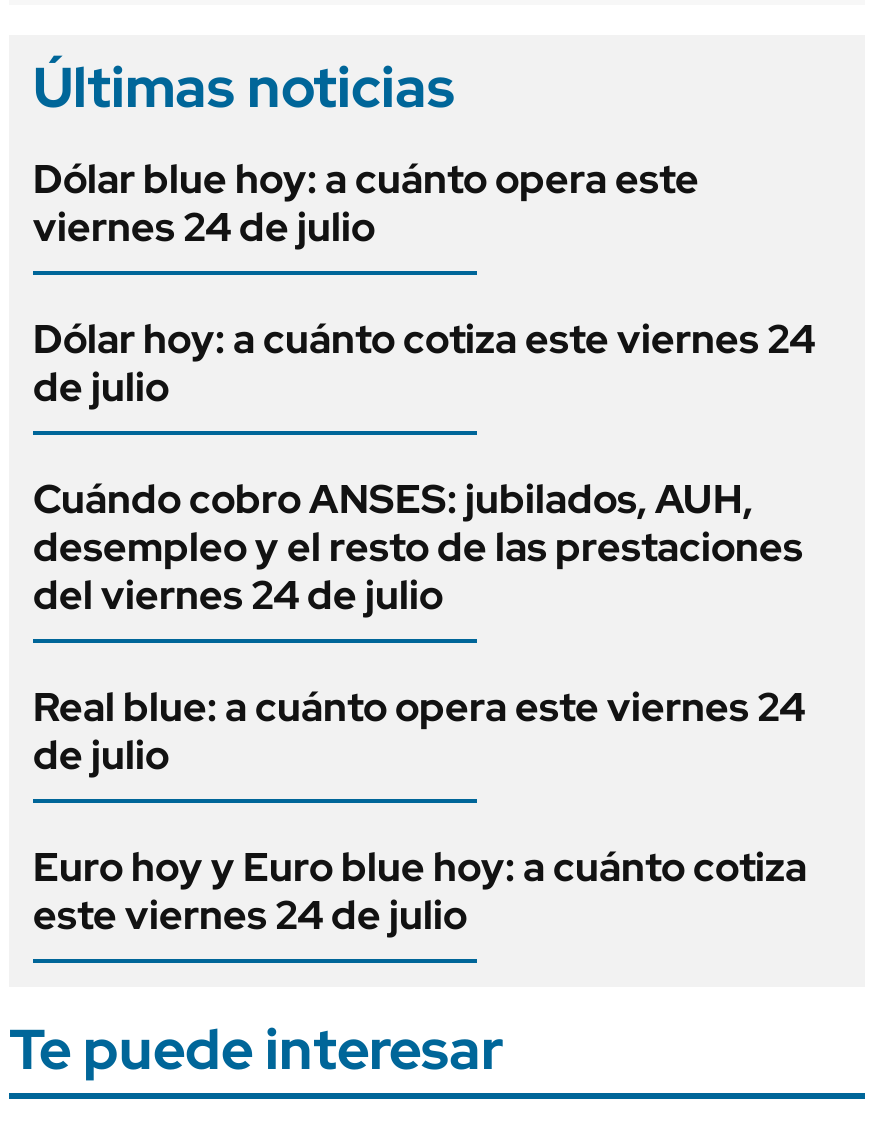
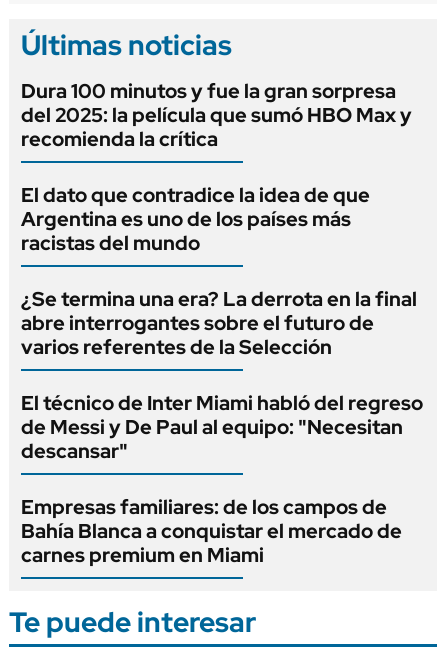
[33,152,699,252] Dólar blue hoy: a cuánto opera este | viernes 24 de julio -> [21,78,412,152] Dura 100 minutos y fue la gran sorpresa | del 2025: la película que sumó HBO Max y | recomienda la crítica
[33,312,815,412] Dólar hoy: a cuánto cotiza este viernes 24 | de julio -> [21,182,370,256] El dato que contradice la idea de que | Argentina es uno de los países más | racistas del mundo
[33,472,803,620] Cuándo cobro ANSES: jubilados, AUH, | desempleo y el resto de las prestaciones | del viernes 24 de julio -> [21,286,417,360] ¿Se termina una era? La derrota en la final | abre interrogantes sobre el futuro de | varios referentes de la Selección
[33,680,805,780] Real blue: a cuánto opera este viernes 24 | de julio -> [21,390,423,464] El técnico de Inter Miami habló del regreso | de Messi y De Paul al equipo: "Necesitan | descansar"
[33,840,807,940] Euro hoy y Euro blue hoy: a cuánto cotiza | este viernes 24 de julio -> [21,494,402,568] Empresas familiares: de los campos de | Bahía Blanca a conquistar el mercado de | carnes premium en Miami

